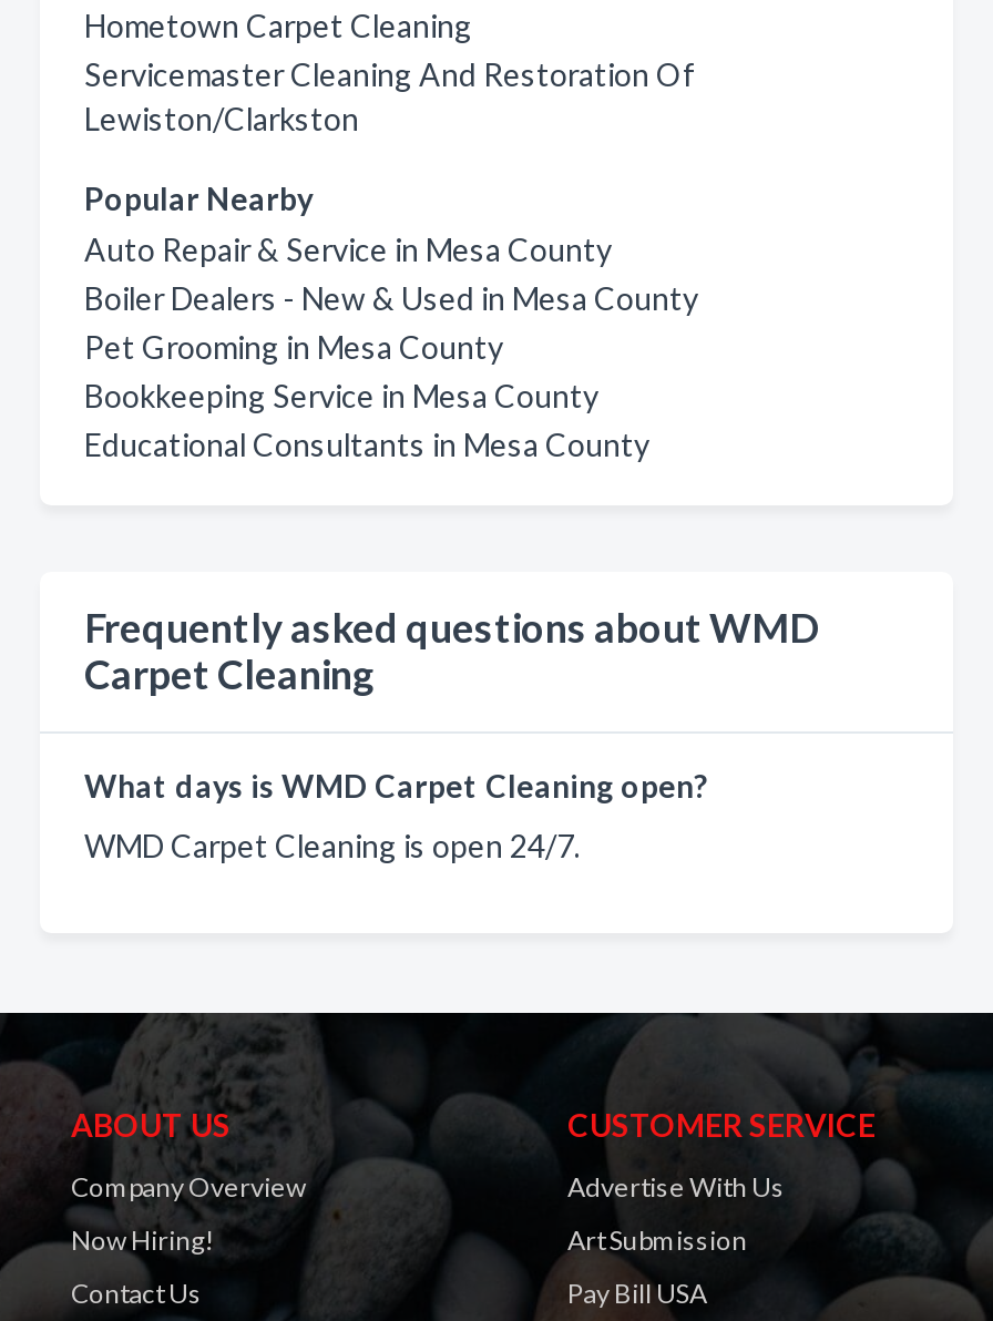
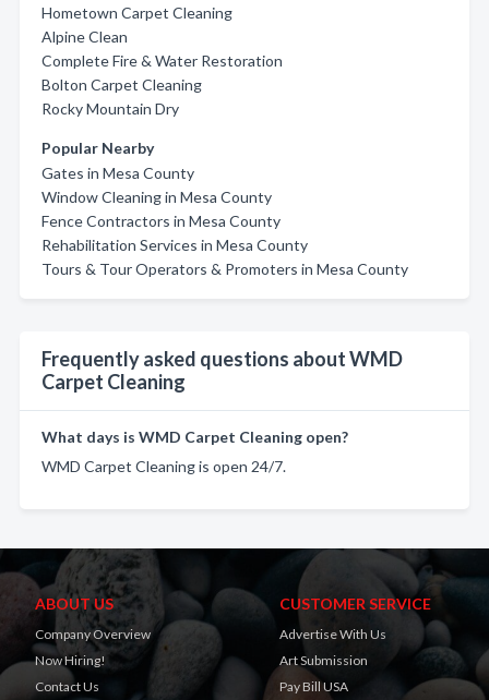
[84,55,694,137] Servicemaster Cleaning And Restoration Of | Lewiston/Clarkston -> [41,27,283,118] Alpine Clean | Complete Fire & Water Restoration | Bolton Carpet Cleaning | Rocky Mountain Dry
[84,231,698,463] Auto Repair & Service in Mesa County | Boiler Dealers - New & Used in Mesa County | Pet Grooming in Mesa County | Bookkeeping Service in Mesa County | Educational Consultants in Mesa County -> [41,164,408,278] Gates in Mesa County | Window Cleaning in Mesa County | Fence Contractors in Mesa County | Rehabilitation Services in Mesa County | Tours & Tour Operators & Promoters in Mesa County

